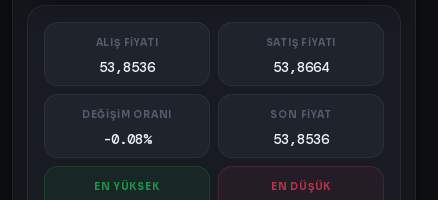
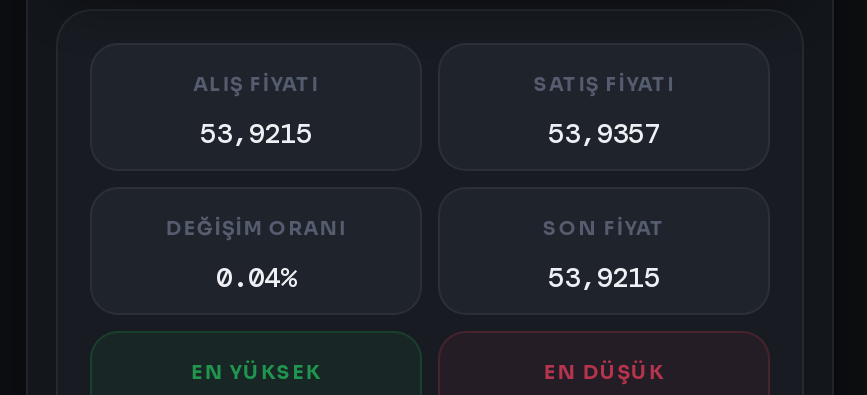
[99,58,155,76] 53,8536 -> [200,115,312,151] 53,9215
[273,58,329,76] 53,8664 -> [548,115,660,151] 53,9357
[103,130,151,148] -0.08% -> [216,259,296,295] 0.04%
[273,130,329,148] 53,8536 -> [548,259,660,295] 53,9215

